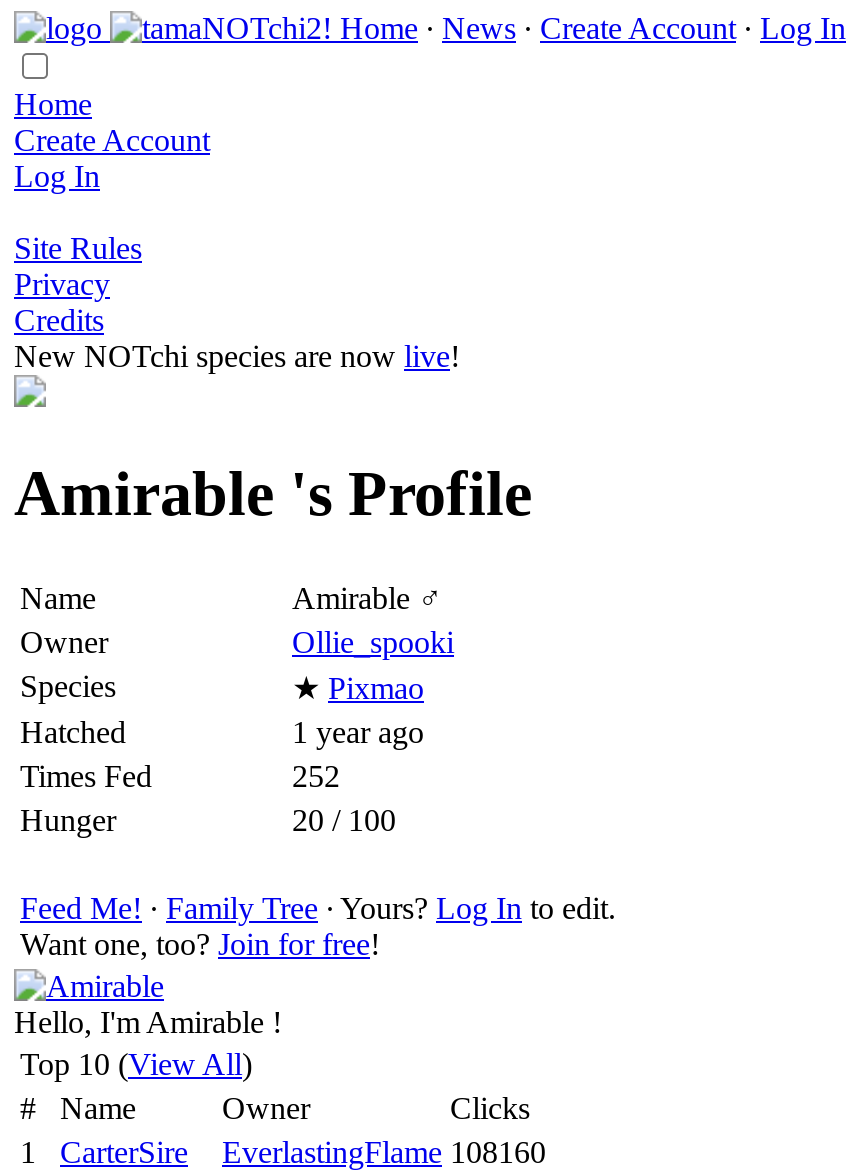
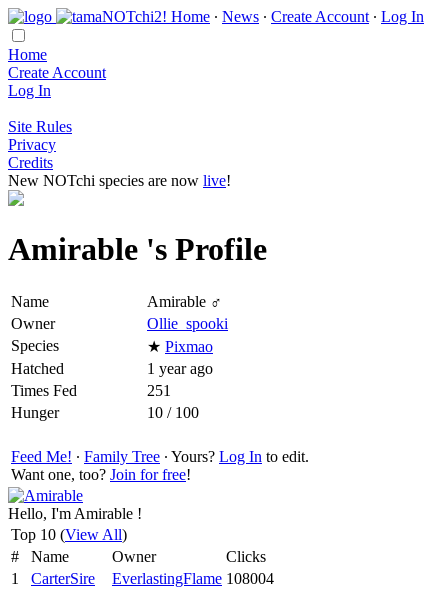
[292,759,340,793] 252 -> [147,382,171,399] 251
[292,803,396,837] 20 / 100 -> [147,404,199,421] 10 / 100
[222,1135,546,1169] EverlastingFlame 108160 -> [112,570,274,587] EverlastingFlame 108004

